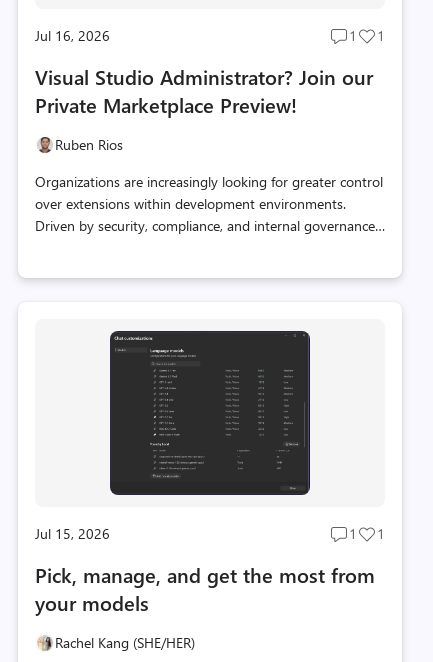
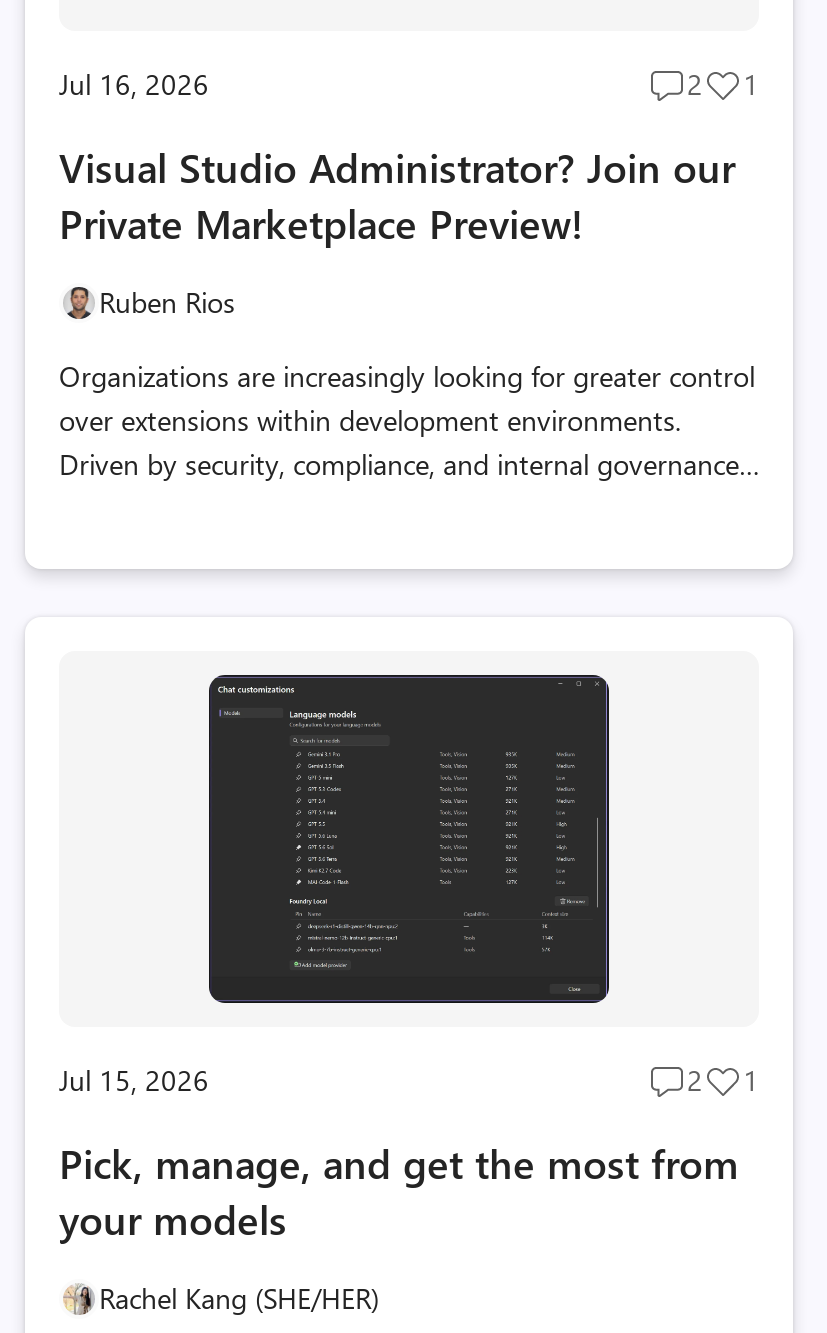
[349,26,357,45] 1 -> [687,65,703,103] 2
[349,524,357,543] 1 -> [687,1061,703,1099] 2

